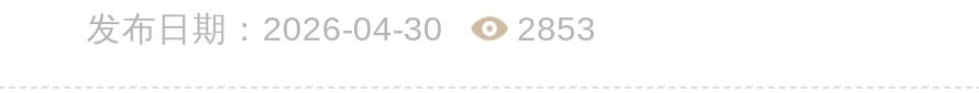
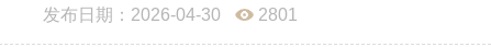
[86,10,596,47] 发布日期：2026-04-30 2853 -> [43,5,298,24] 发布日期：2026-04-30 2801

